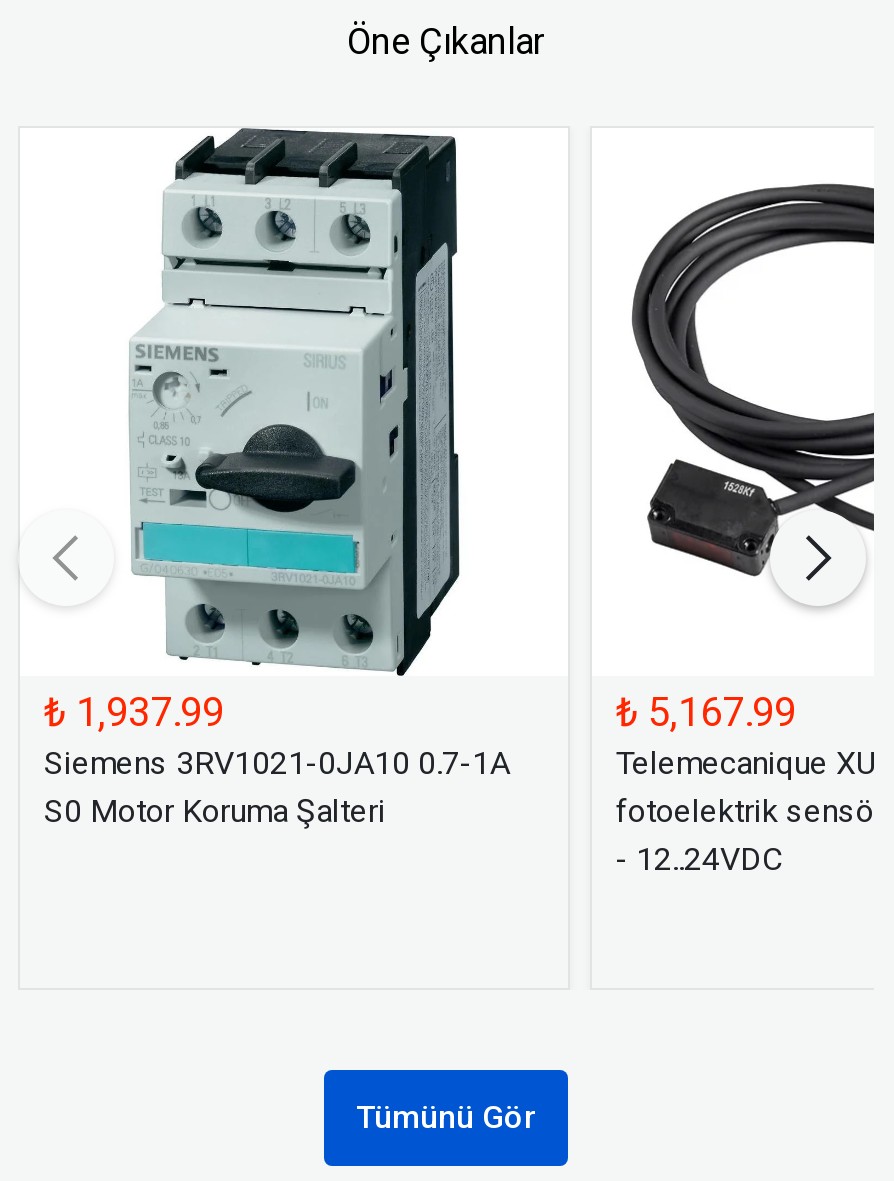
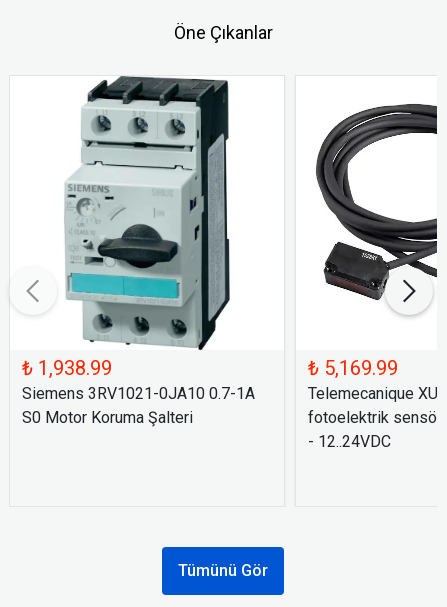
[44,688,224,736] ₺ 1,937.99 -> [22,356,112,380] ₺ 1,938.99
[616,688,796,736] ₺ 5,167.99 -> [308,356,398,380] ₺ 5,169.99

